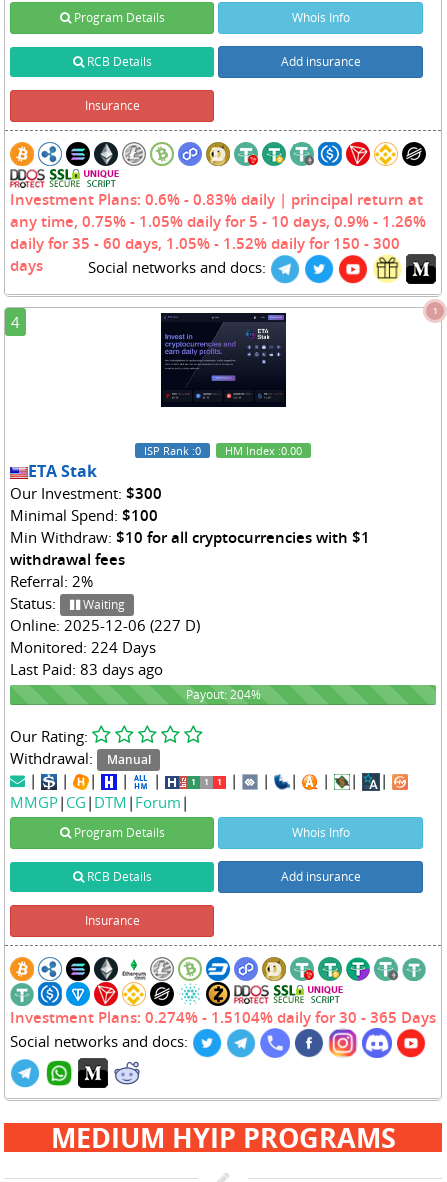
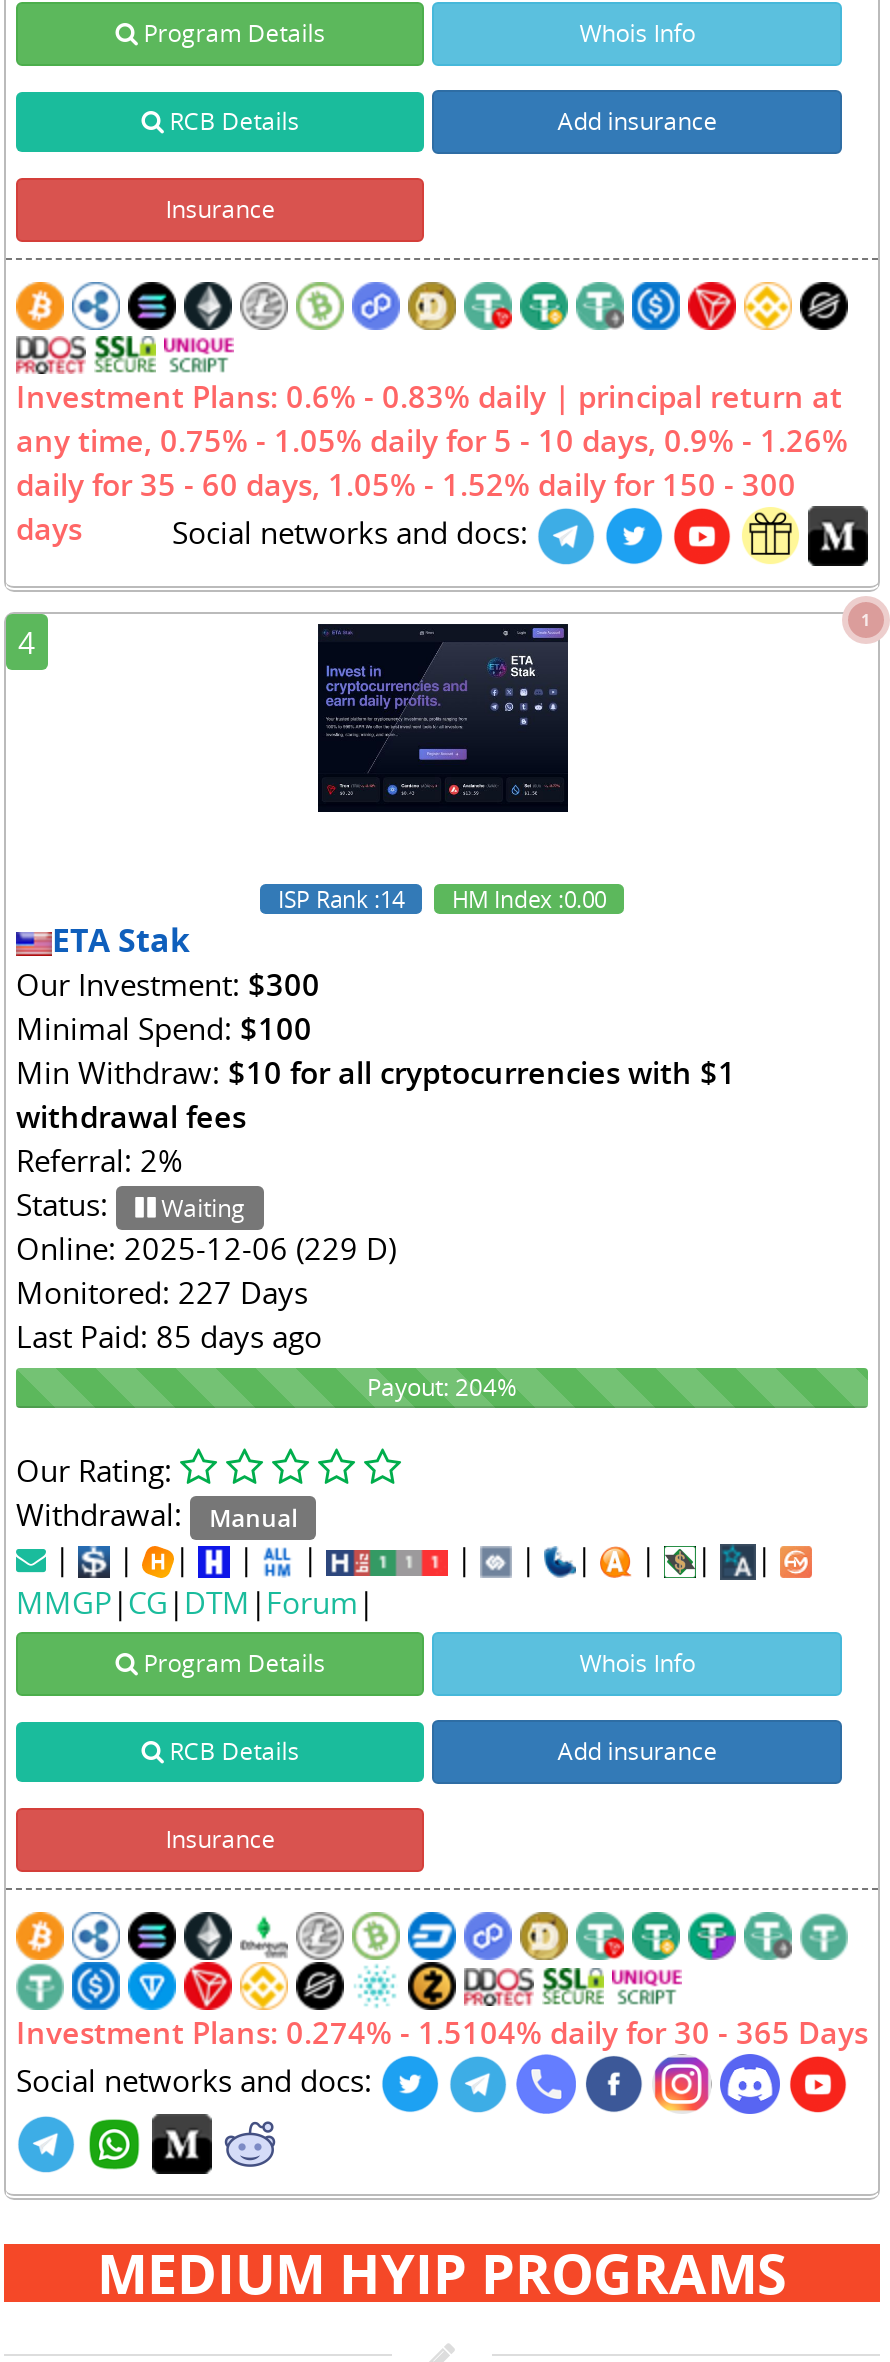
[144,443,302,458] ISP Rank:0 HM Index:0.00 -> [278,884,606,914] ISP Rank:14 HM Index:0.00
[10,615,200,635] Online: 2025-12-06 (227 D) -> [16,1228,396,1268] Online: 2025-12-06 (229 D)
[10,637,156,657] Monitored: 224 Days -> [16,1272,308,1312] Monitored: 227 Days
[10,659,163,679] Last Paid: 83 days ago -> [16,1316,322,1356] Last Paid: 85 days ago

